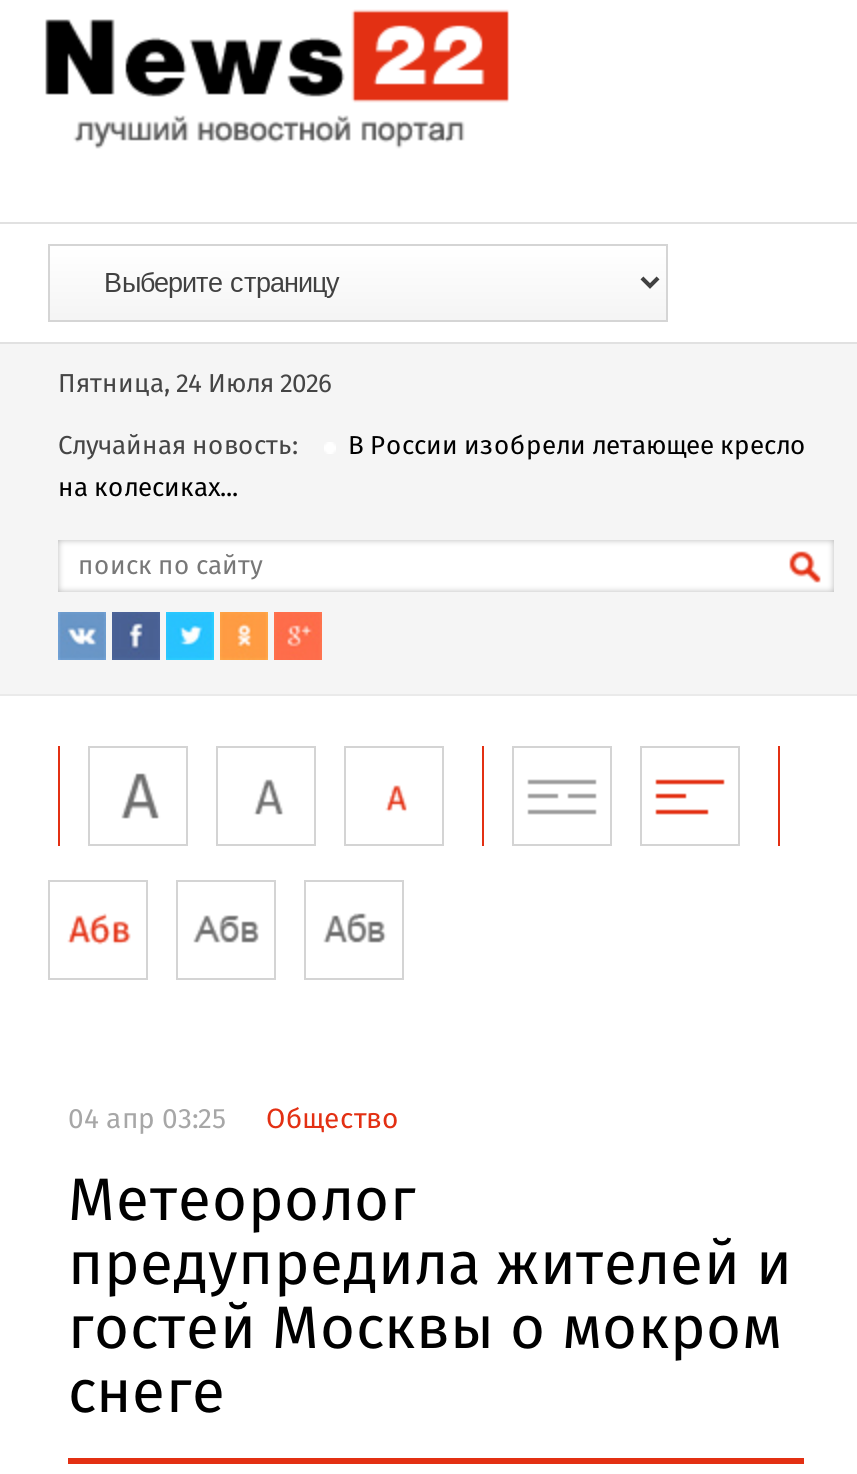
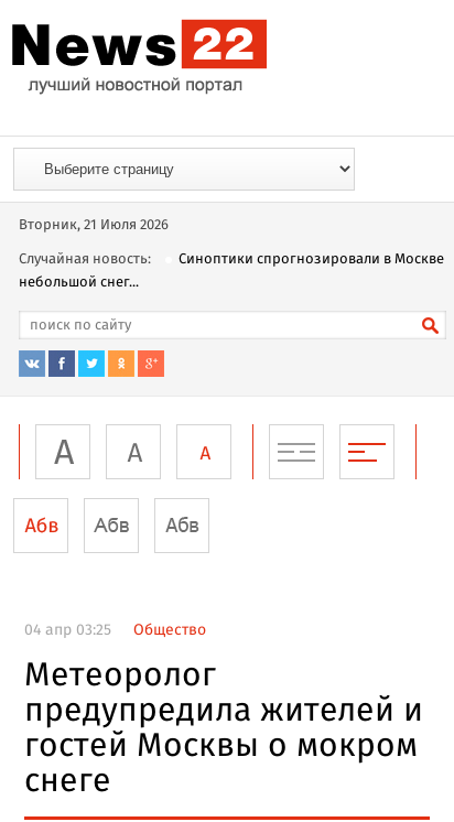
[58,364,332,406] Пятница, 24 Июля 2026 -> [19,214,169,237] Вторник, 21 Июля 2026
[58,426,806,510] В России изобрели летающее кресло | на колесиках... -> [19,248,444,294] Синоптики спрогнозировали в Москве | небольшой снег...

